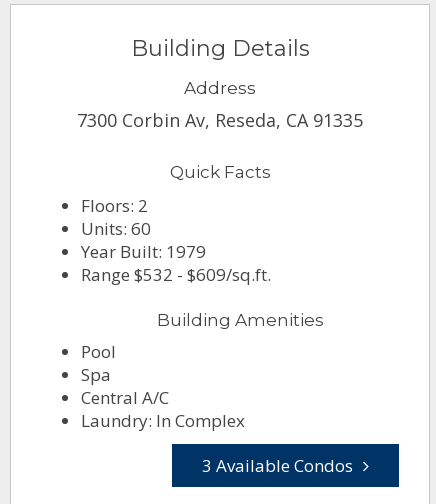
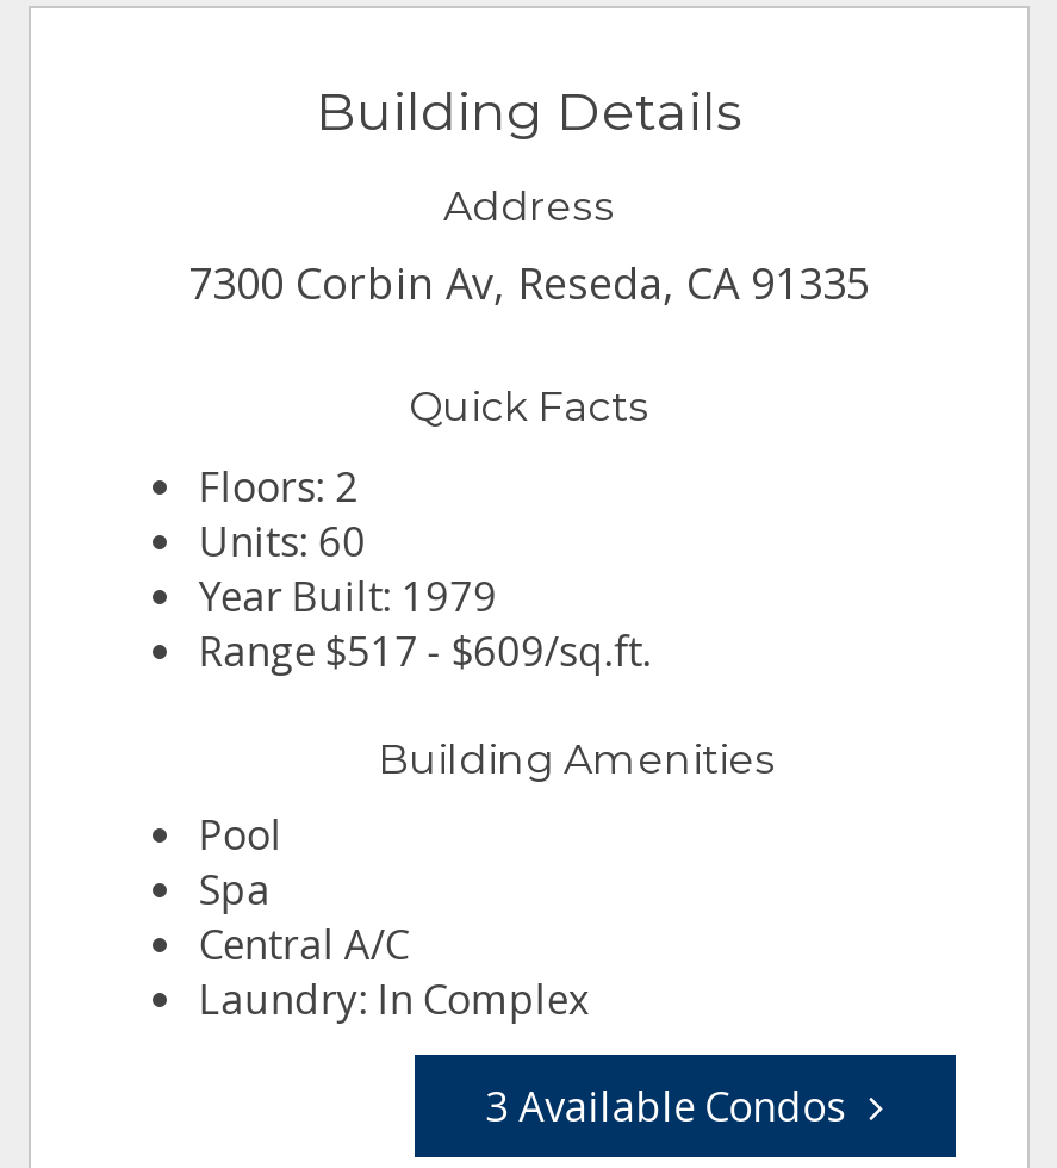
[81,263,271,286] Range $532 - $609/sq.ft. -> [199,624,652,679] Range $517 - $609/sq.ft.

